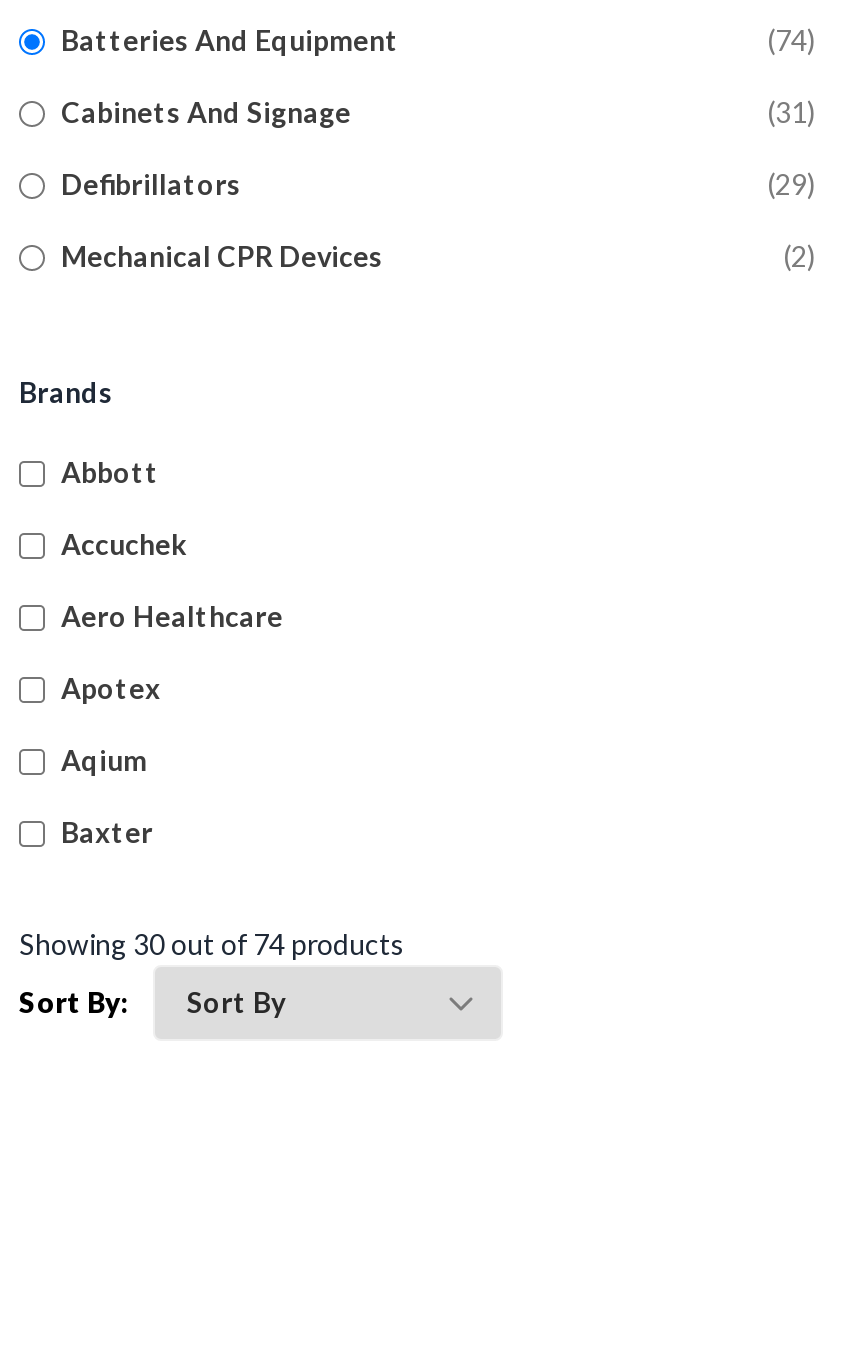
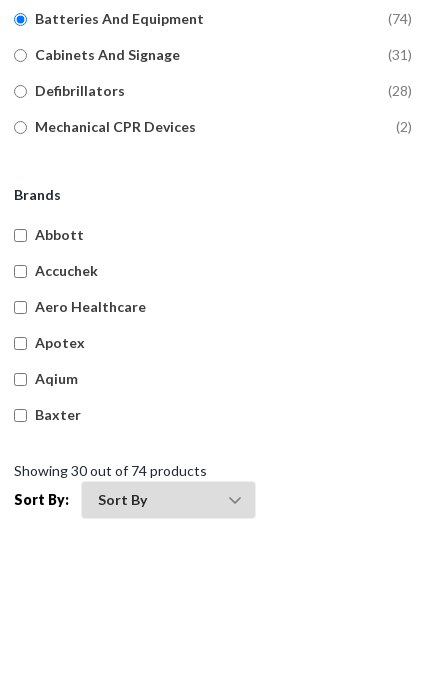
[767,167,815,201] (29) -> [388,82,412,99] (28)

